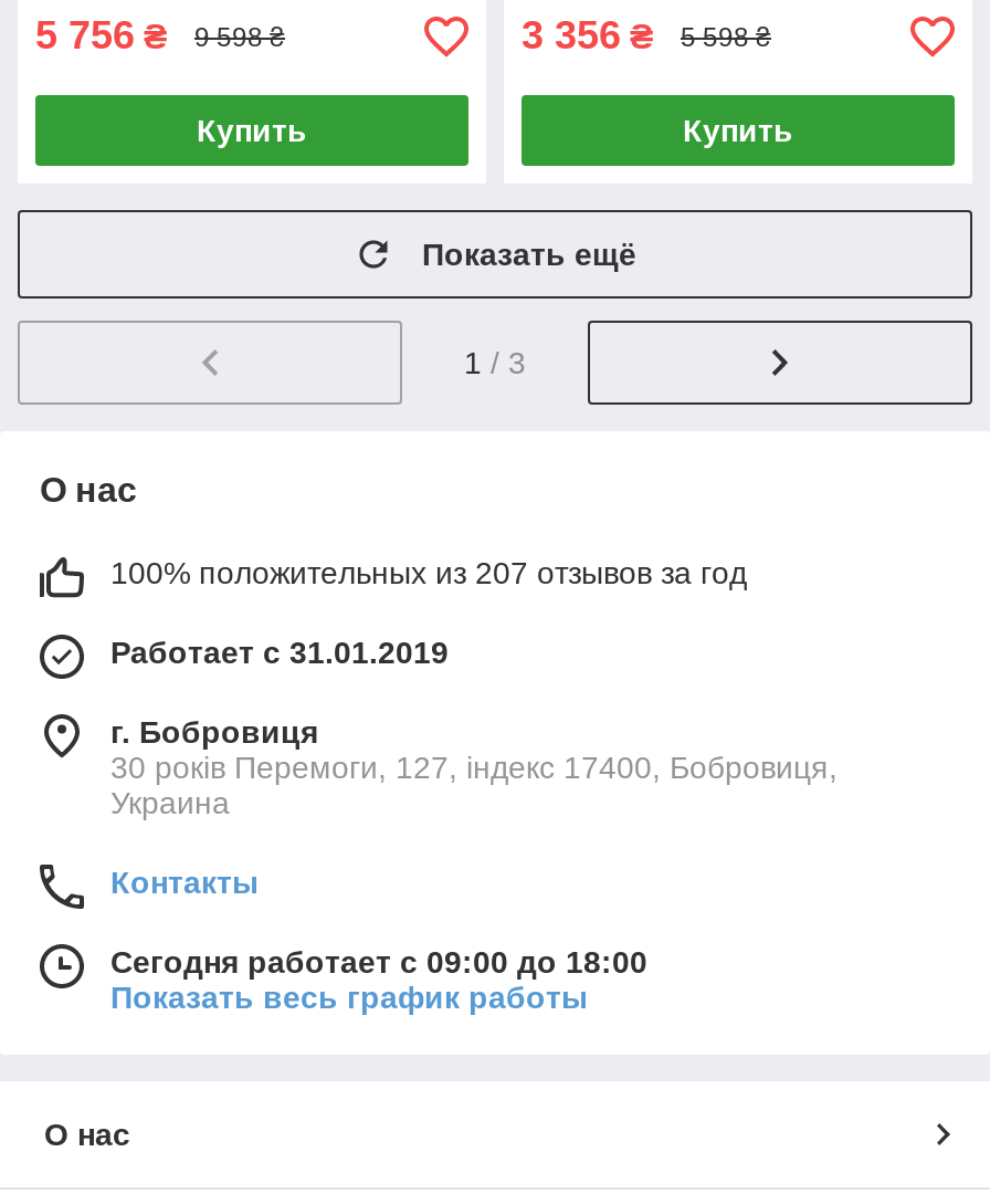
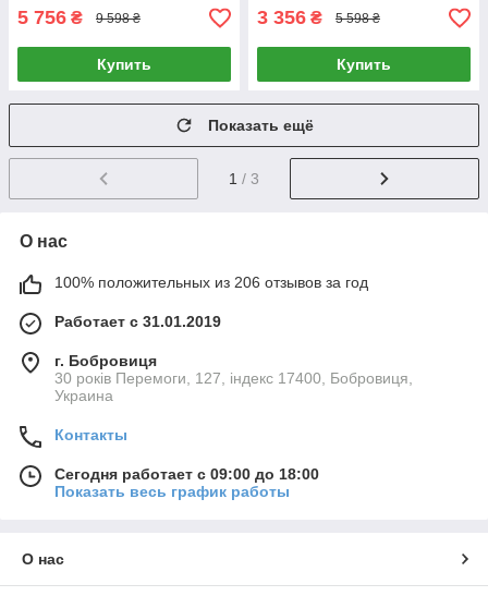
[110,555,747,590] 100% положительных из 207 отзывов за год -> [54,273,368,291] 100% положительных из 206 отзывов за год

